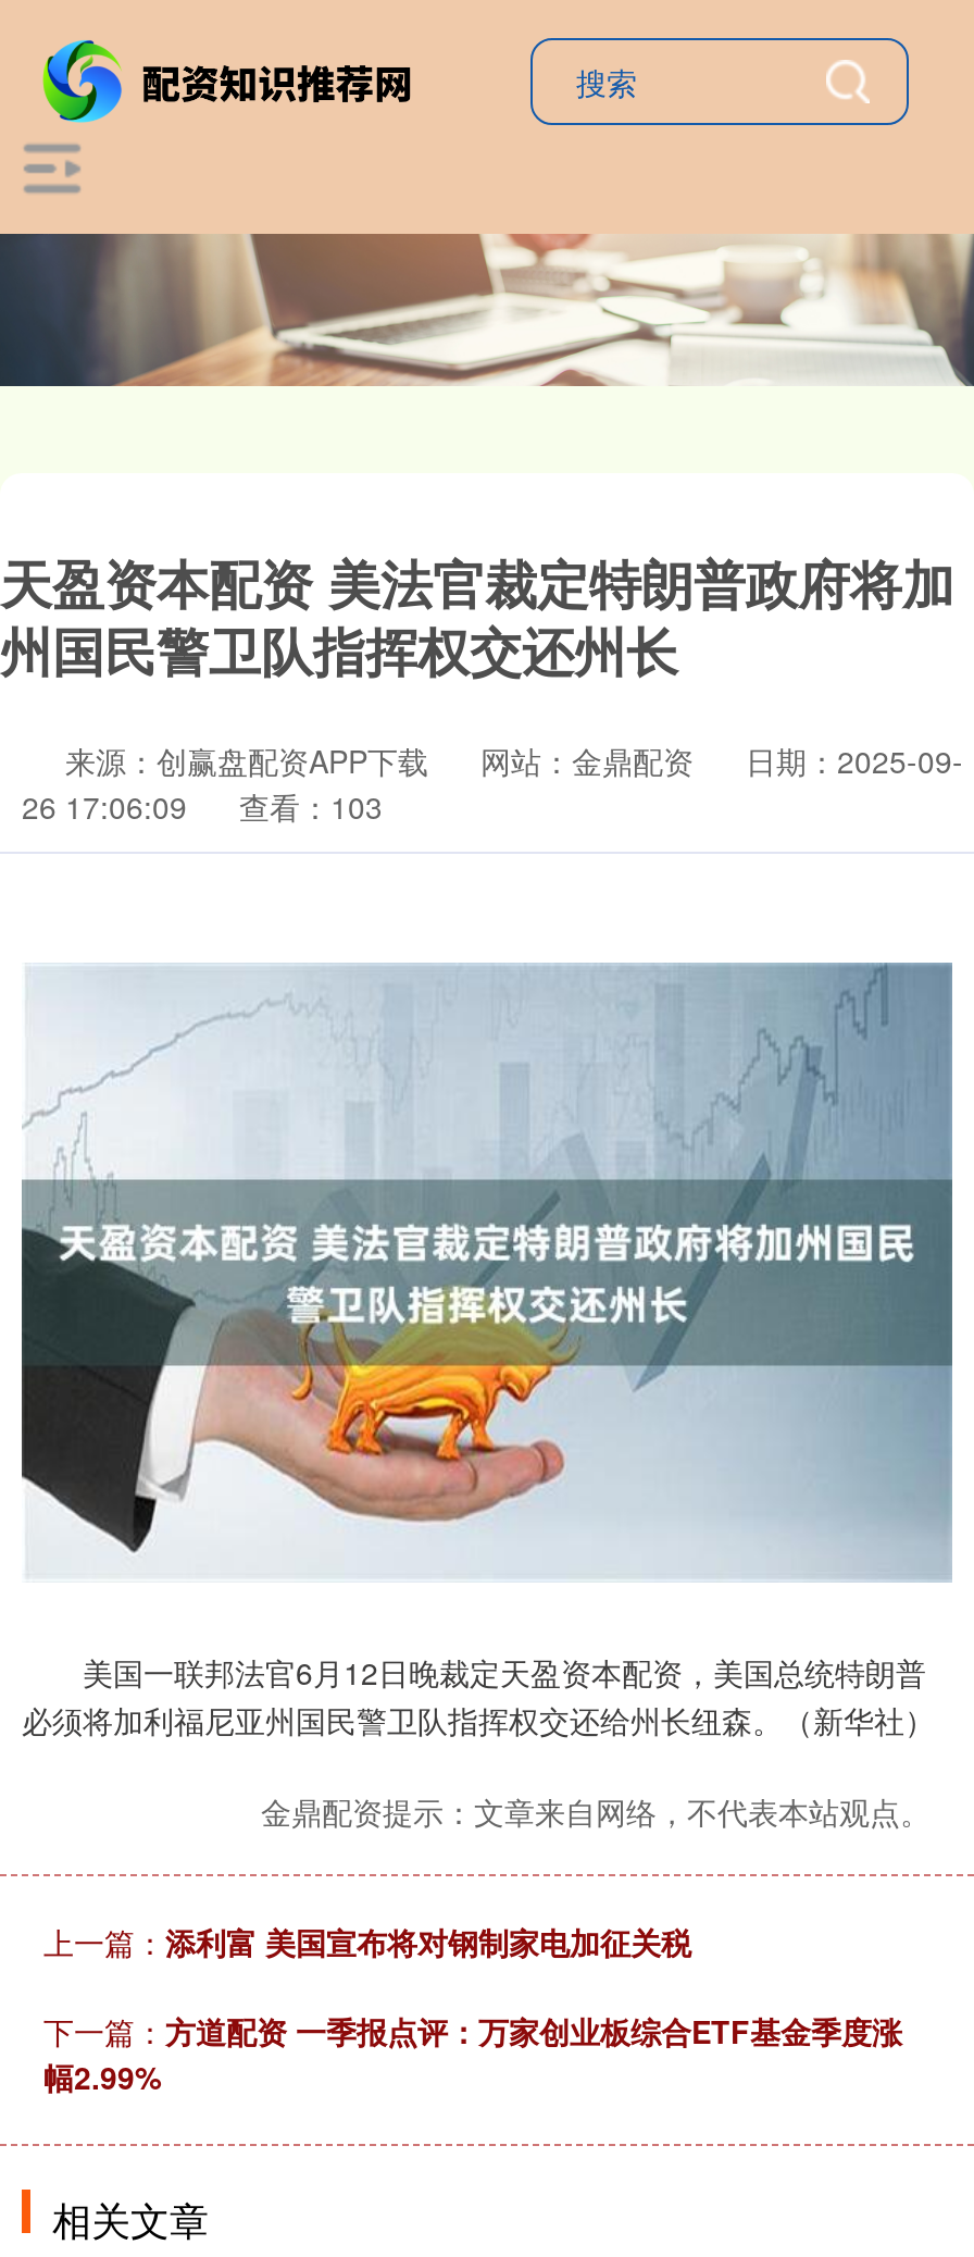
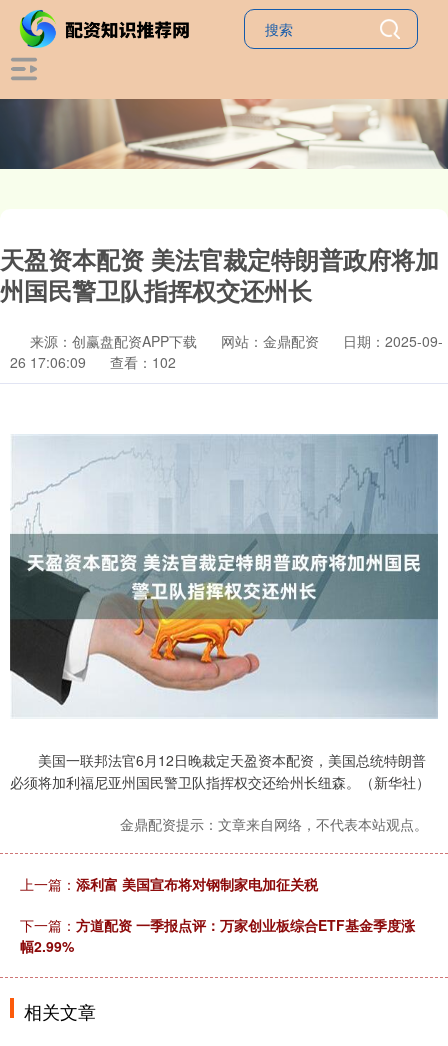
[22,784,383,828] 26 17:06:09 查看：103 -> [10,352,176,372] 26 17:06:09 查看：102

